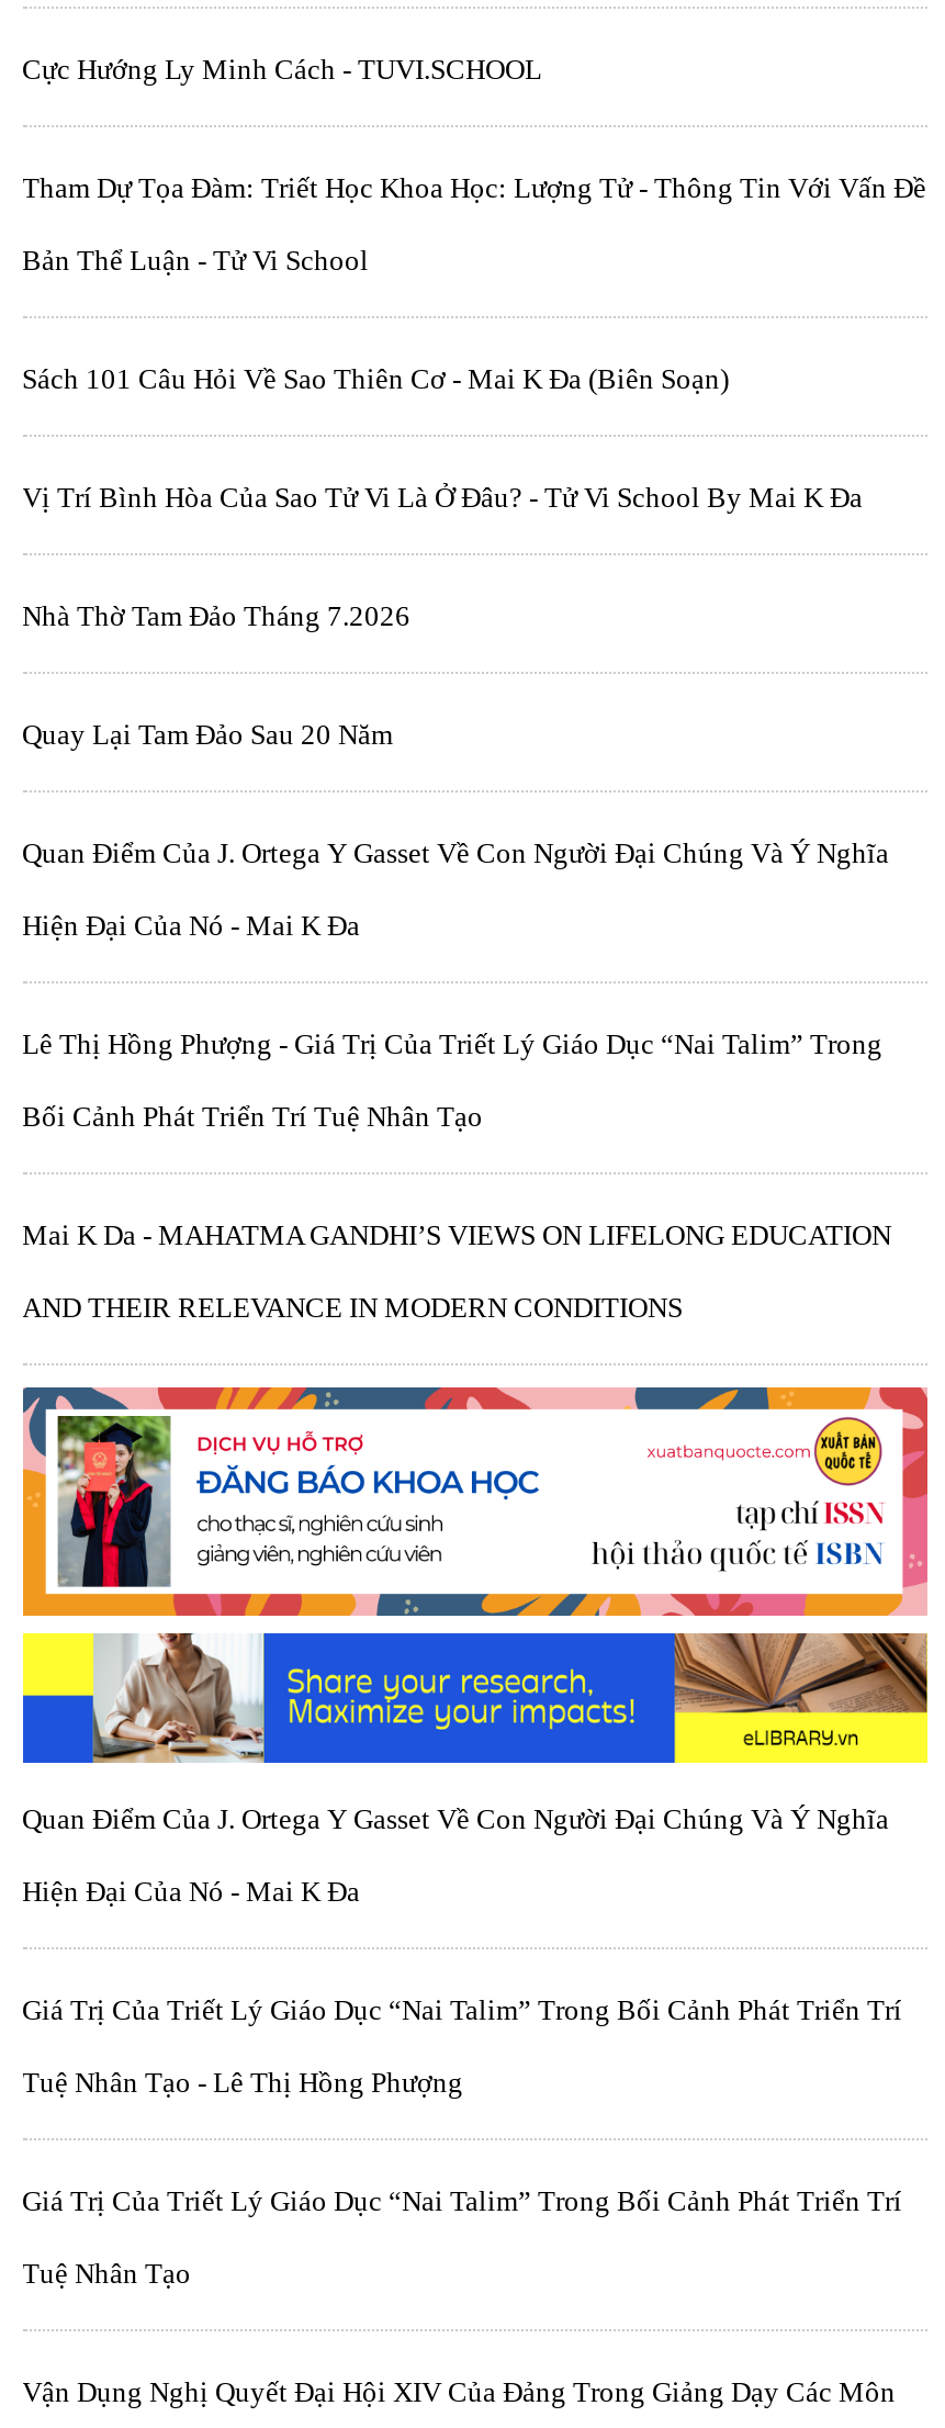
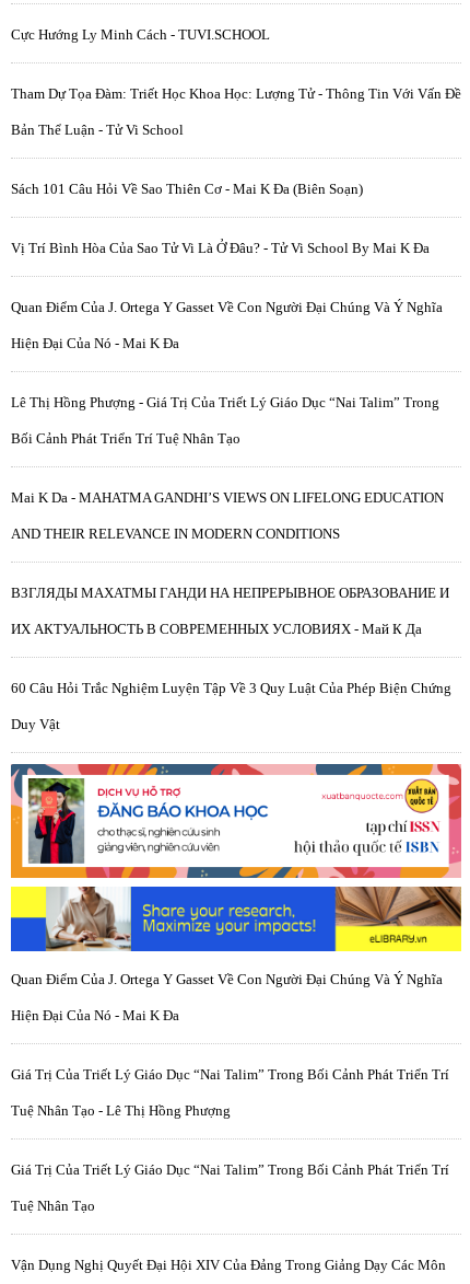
[22,600,410,633] Nhà Thờ Tam Đảo Tháng 7.2026 -> none
[22,719,393,751] Quay Lại Tam Đảo Sau 20 Năm -> none
moved [22,837,891,1324] -> [10,299,443,542]: Quan Điểm Của J. Ortega Y Gasset Về Con Người Đại Chúng Và Ý Nghĩa | Hiện Đại Của Nó - Mai K Đa | Lê Thị Hồng Phượng - Giá Trị Của Triết Lý Giáo Dục “Nai Talim” Trong | Bối Cảnh Phát Triển Trí Tuệ Nhân Tạo | Mai K Da - MAHATMA GANDHI’S VIEWS ON LIFELONG EDUCATION | AND THEIR RELEVANCE IN MODERN CONDITIONS
none -> [10,585,449,637] ВЗГЛЯДЫ МАХАТМЫ ГАНДИ НА НЕПРЕРЫВНОЕ ОБРАЗОВАНИЕ И | ИХ АКТУАЛЬНОСТЬ В СОВРЕМЕННЫХ УСЛОВИЯХ - Май К Да
none -> [10,680,451,733] 60 Câu Hỏi Trắc Nghiệm Luyện Tập Về 3 Quy Luật Của Phép Biện Chứng | Duy Vật

